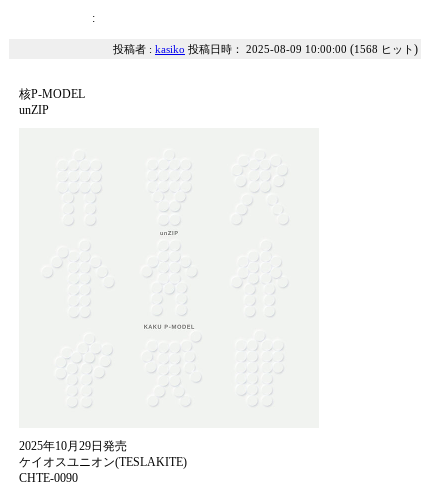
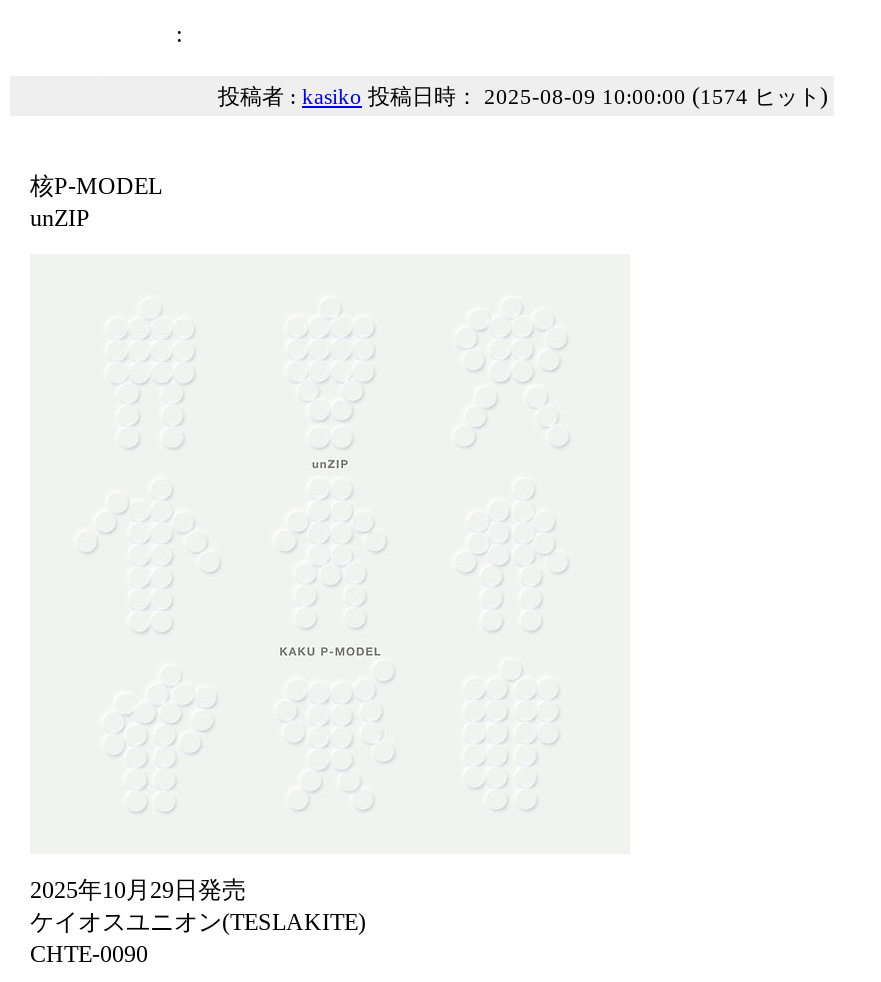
[113,42,418,56] 投稿者 : kasiko 投稿日時： 2025-08-09 10:00:00 (1568 ヒット) -> [218,82,828,110] 投稿者 : kasiko 投稿日時： 2025-08-09 10:00:00 (1574 ヒット)

